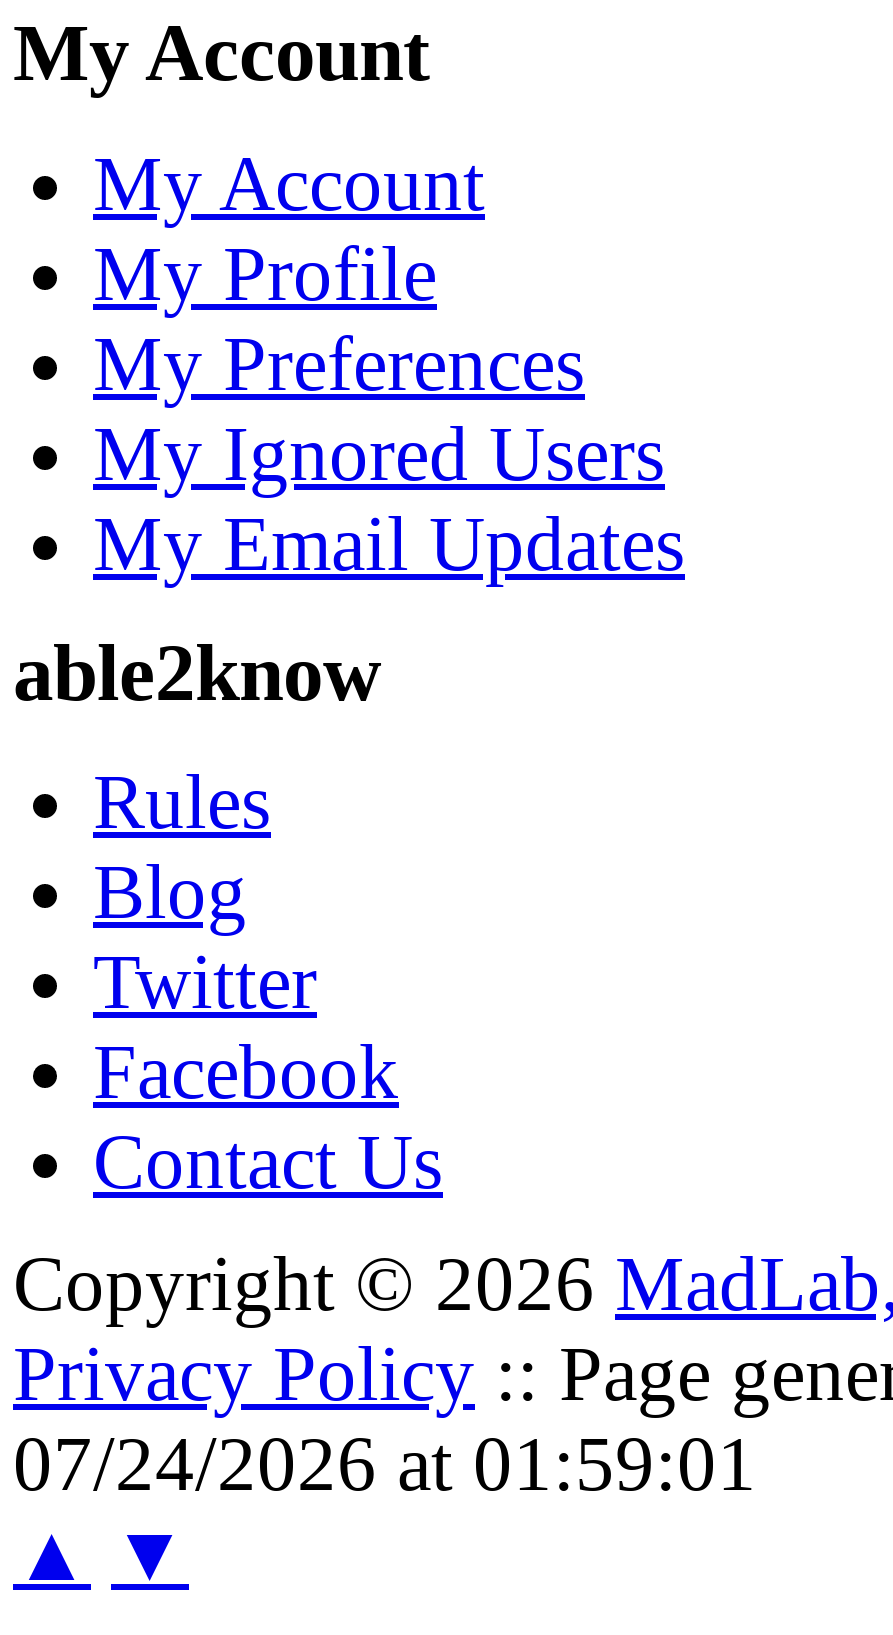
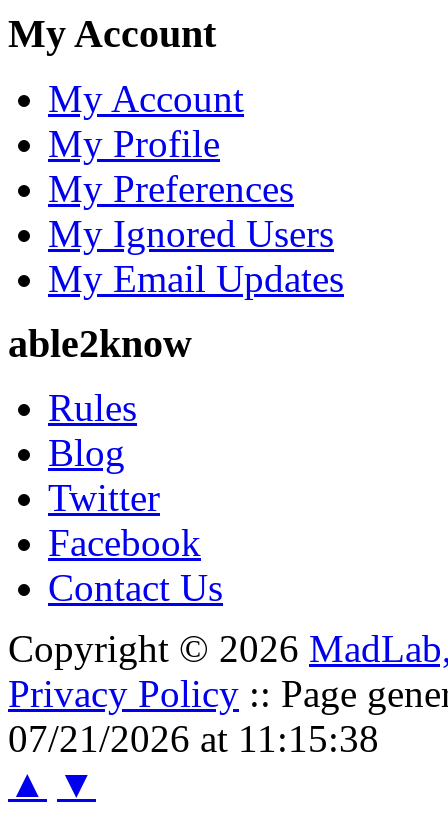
[13,1421,757,1507] 07/24/2026 at 01:59:01 -> [8,717,379,760] 07/21/2026 at 11:15:38

